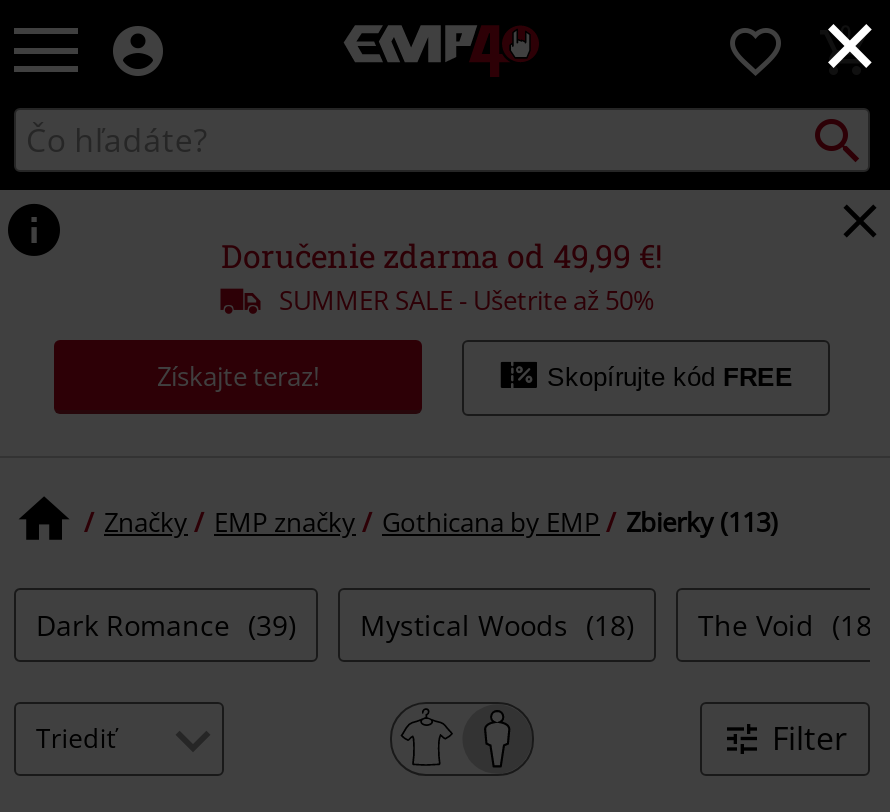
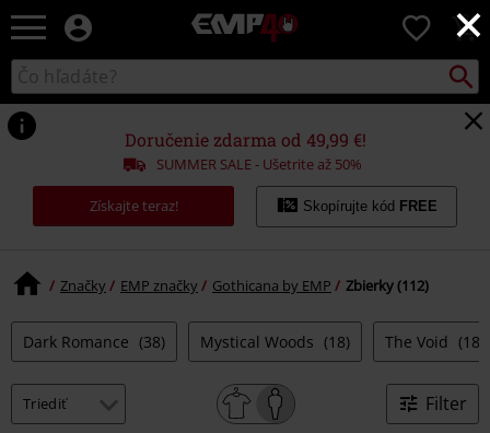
[104,504,778,540] Značky EMP značky Gothicana by EMP Zbierky (113) -> [60,276,429,295] Značky EMP značky Gothicana by EMP Zbierky (112)
[36,605,880,643] Dark Romance (39) Mystical Woods (18) The Void (18) -> [23,331,485,352] Dark Romance (38) Mystical Woods (18) The Void (18)

